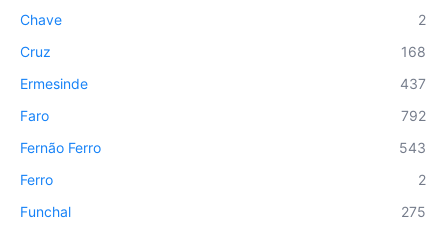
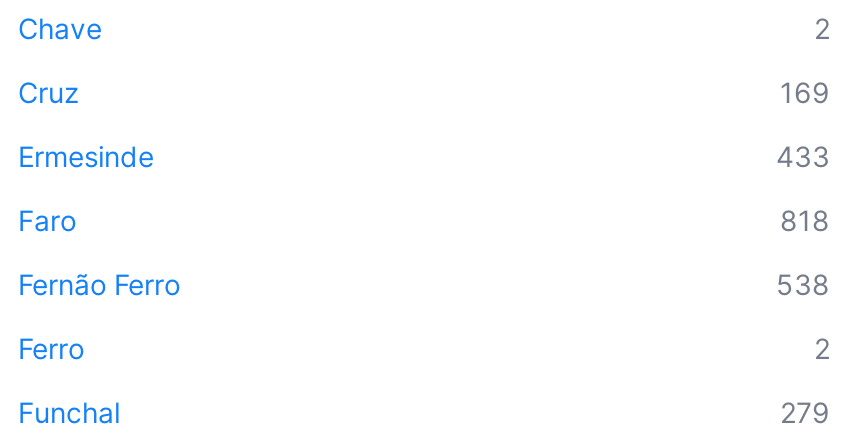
[401,43,426,60] 168 -> [780,74,830,108] 169
[400,75,426,92] 437 -> [776,138,830,172] 433
[401,107,426,124] 792 -> [780,202,830,236] 818
[399,139,426,156] 543 -> [776,266,830,300] 538
[401,203,426,220] 275 -> [780,394,830,428] 279

